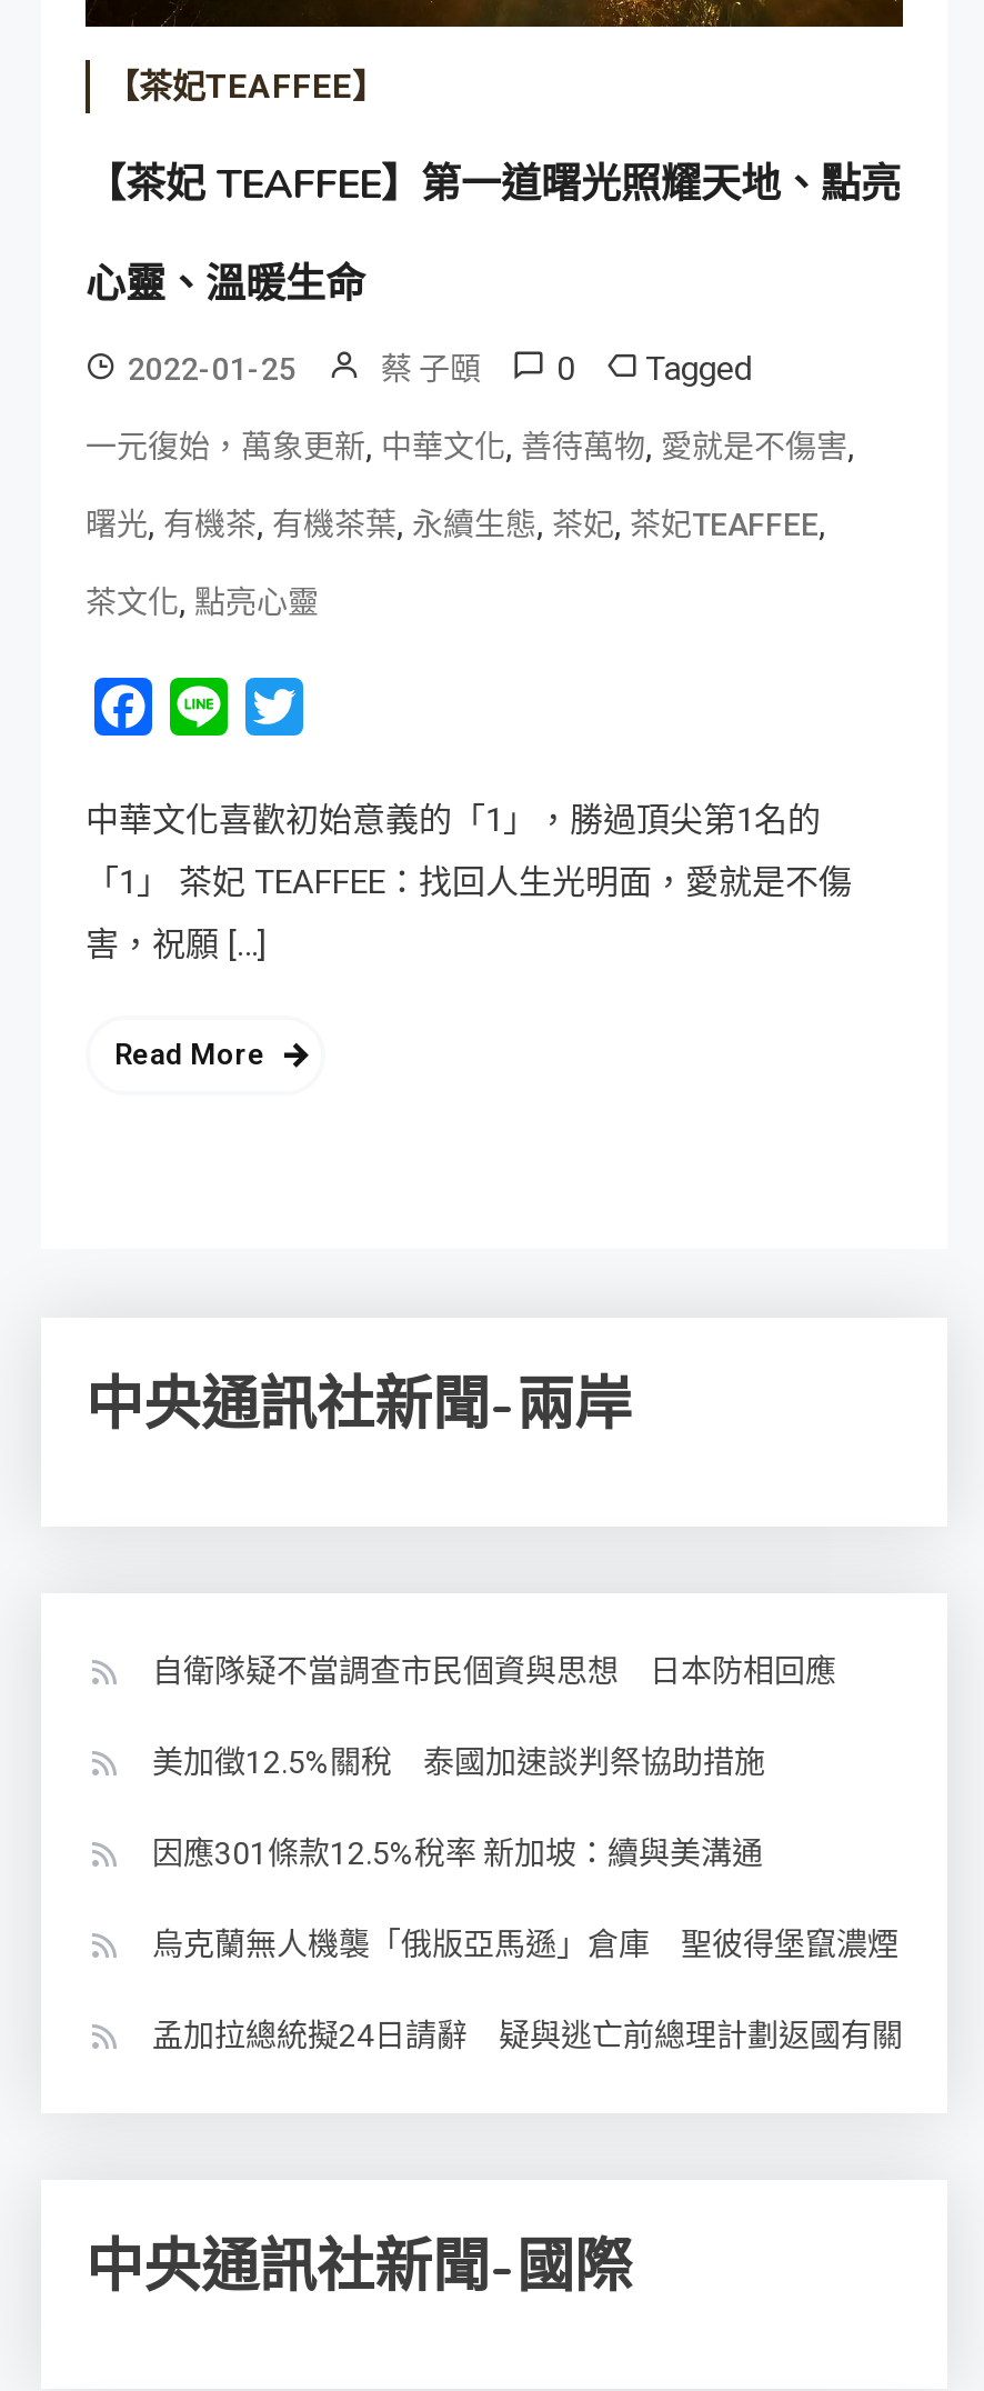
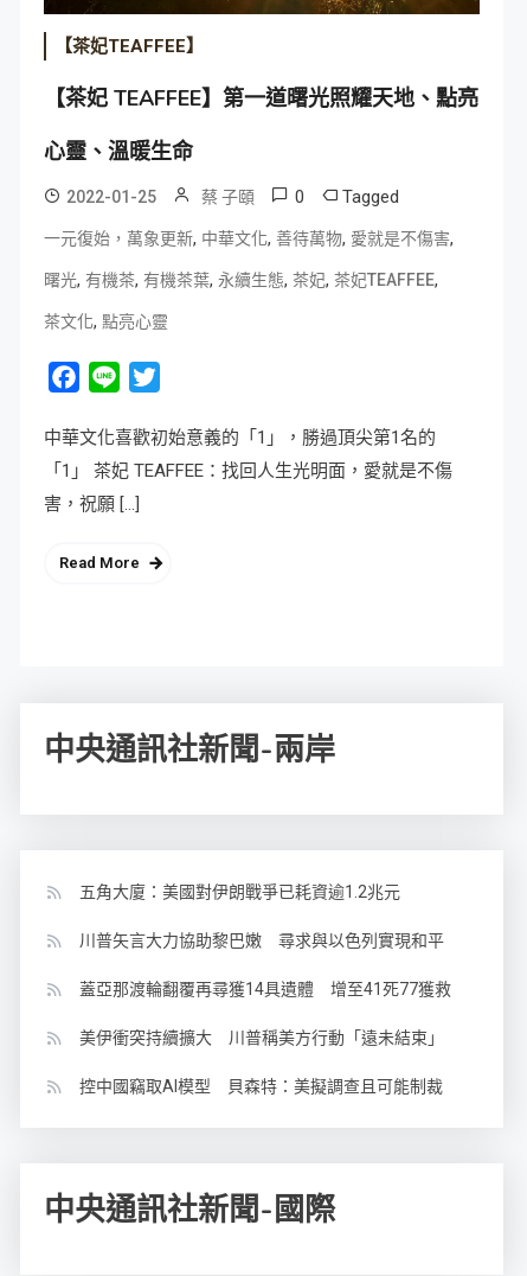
[152,1652,836,1688] 自衛隊疑不當調查市民個資與思想 日本防相回應 -> [79,882,400,901] 五角大廈：美國對伊朗戰爭已耗資逾1.2兆元
[152,1743,765,1779] 美加徵12.5%關稅 泰國加速談判祭協助措施 -> [79,930,444,949] 川普矢言大力協助黎巴嫩 尋求與以色列實現和平
[152,1834,763,1870] 因應301條款12.5%稅率 新加坡：續與美溝通 -> [79,979,451,998] 蓋亞那渡輪翻覆再尋獲14具遺體 增至41死77獲救
[152,1925,898,1961] 烏克蘭無人機襲「俄版亞馬遜」倉庫 聖彼得堡竄濃煙 -> [79,1028,444,1047] 美伊衝突持續擴大 川普稱美方行動「遠未結束」
[152,2017,903,2052] 孟加拉總統擬24日請辭 疑與逃亡前總理計劃返國有關 -> [79,1076,443,1095] 控中國竊取AI模型 貝森特：美擬調查且可能制裁

